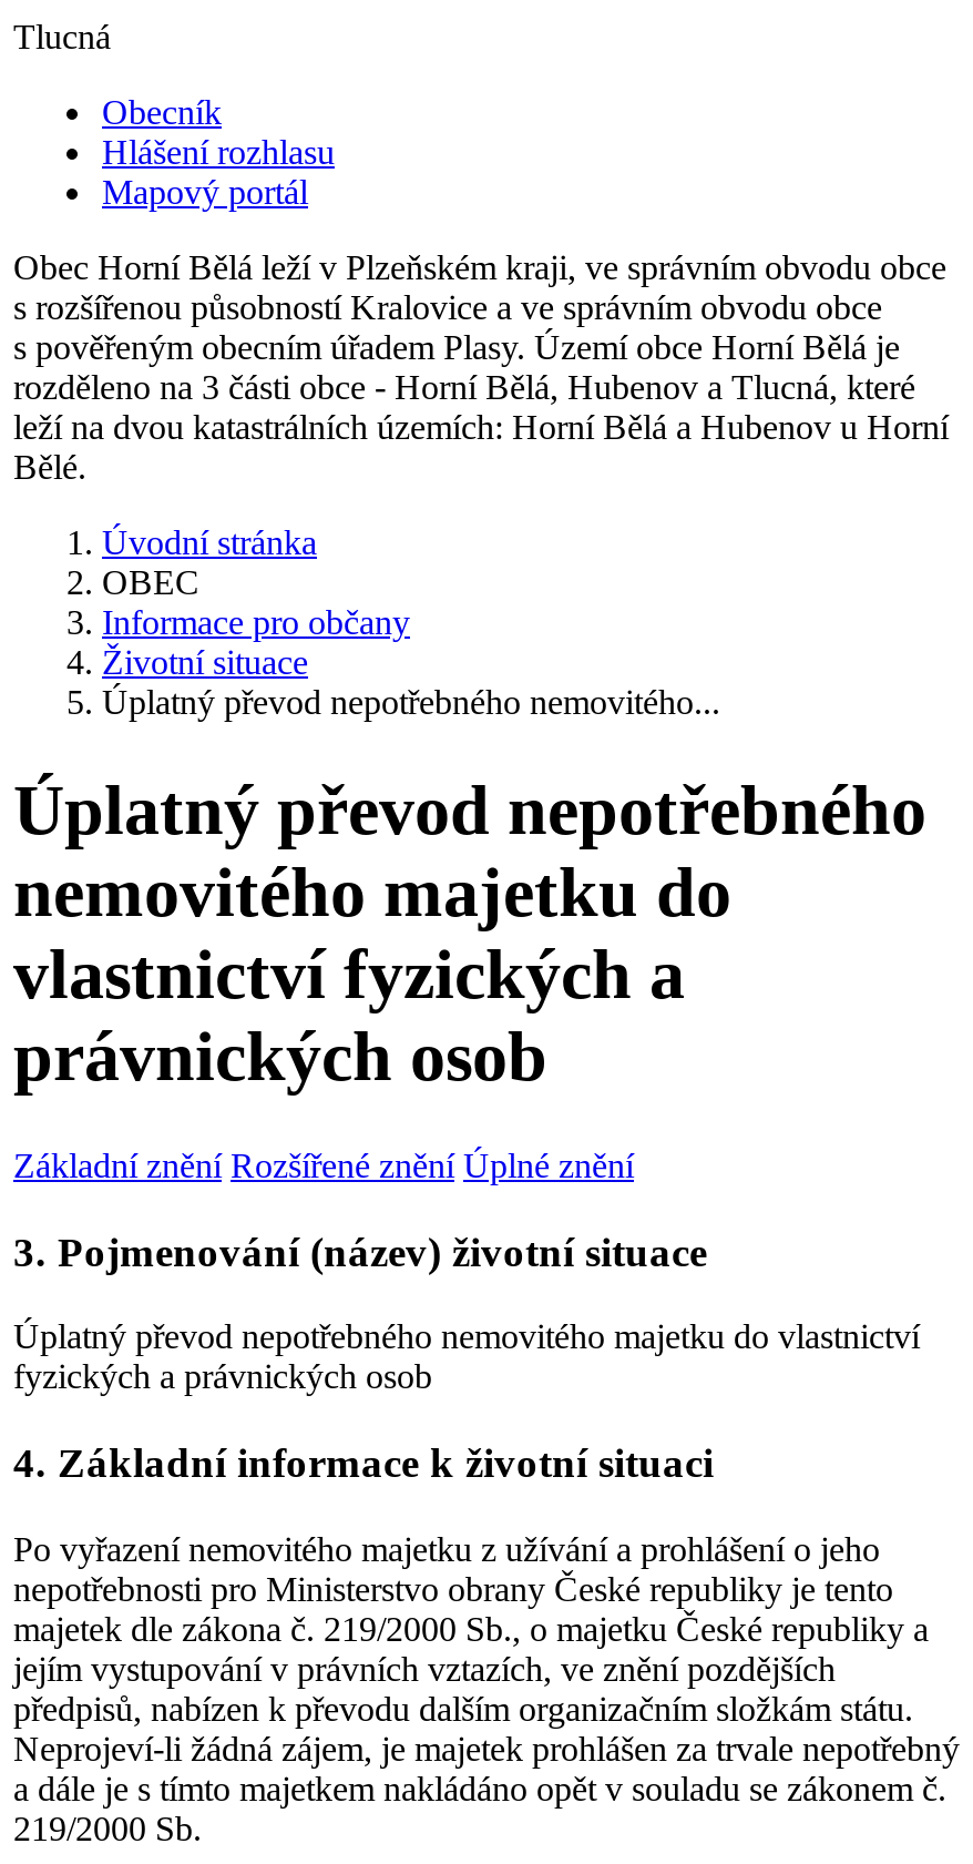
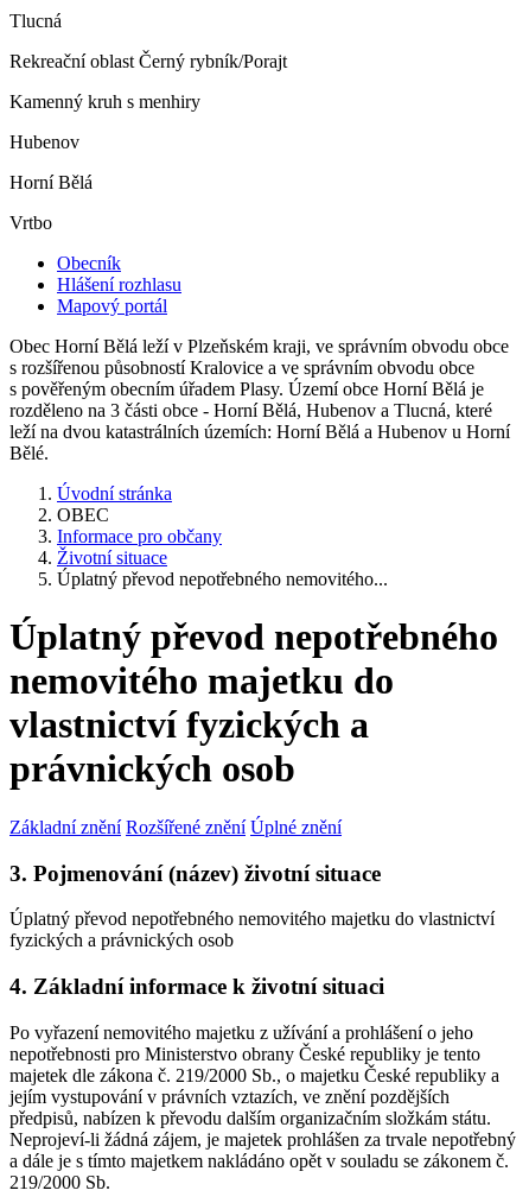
none -> [9,51,287,233] Rekreační oblast Černý rybník/Porajt | Kamenný kruh s menhiry | Hubenov | Horní Bělá | Vrtbo

